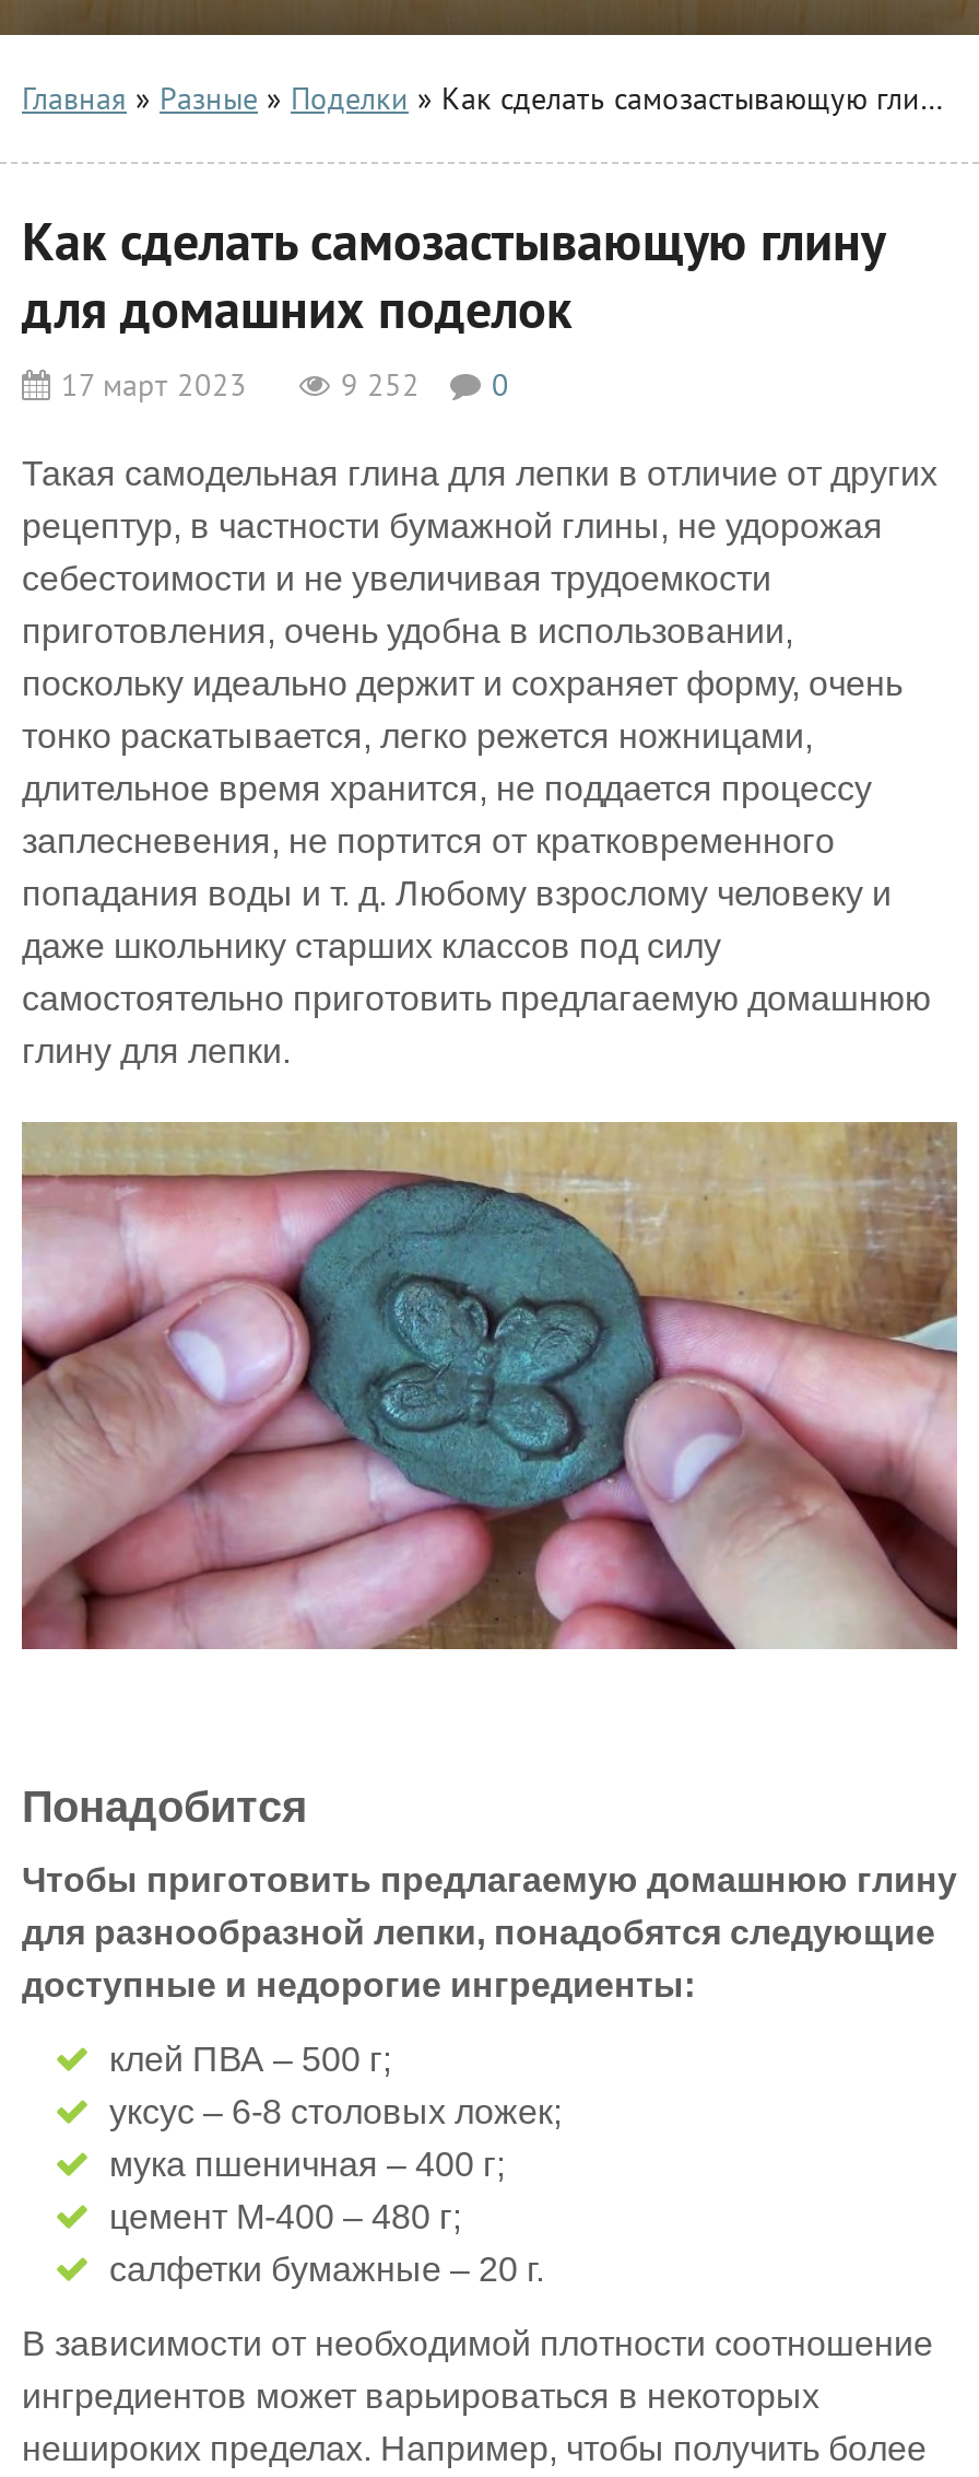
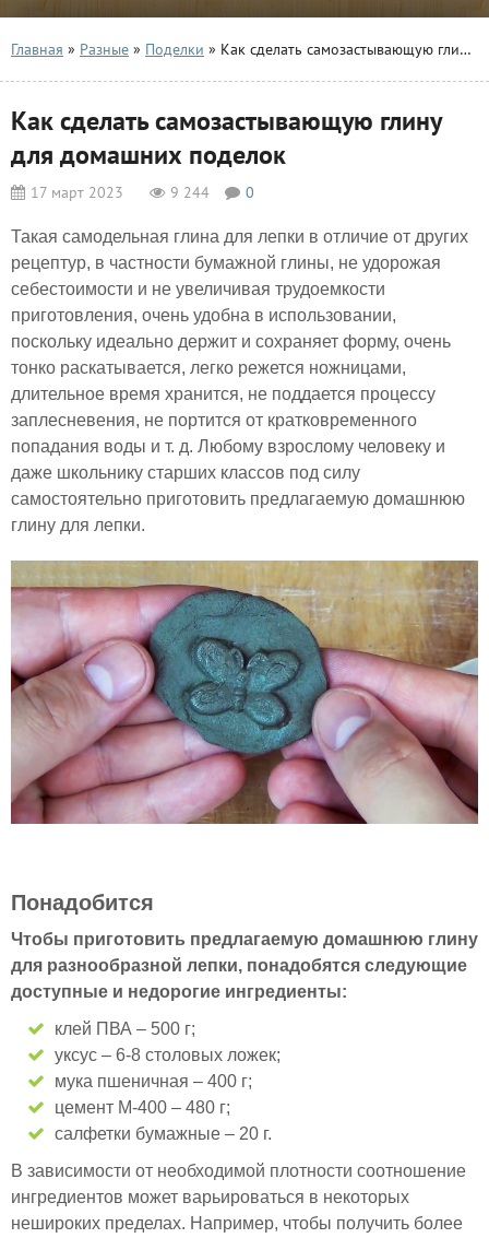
[341,365,509,405] 9 252 0 -> [170,182,254,202] 9 244 0

